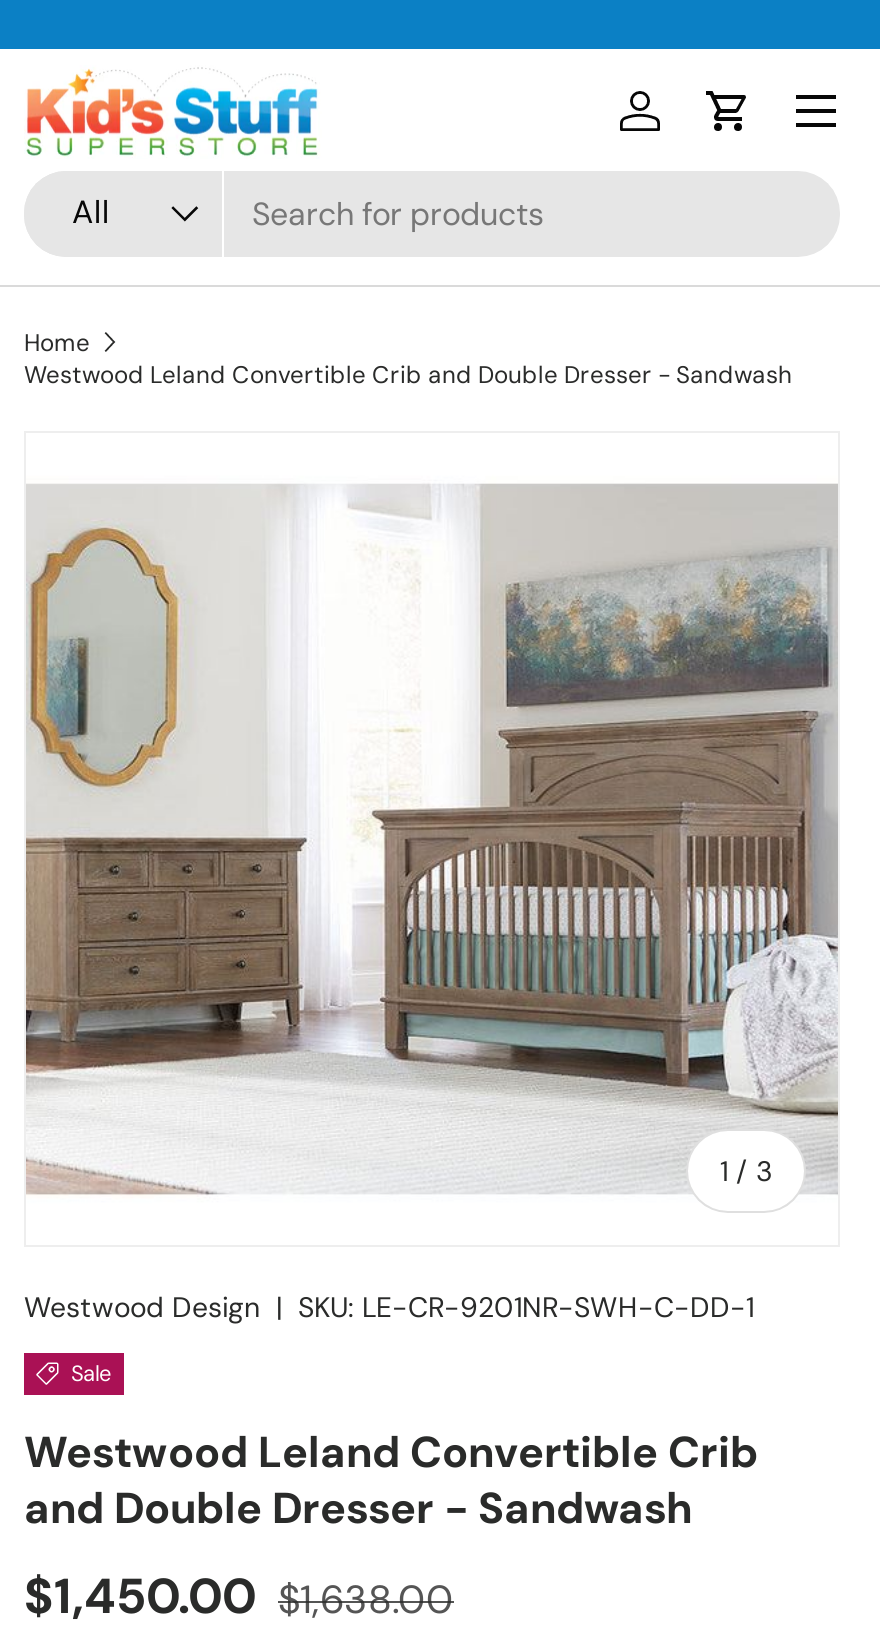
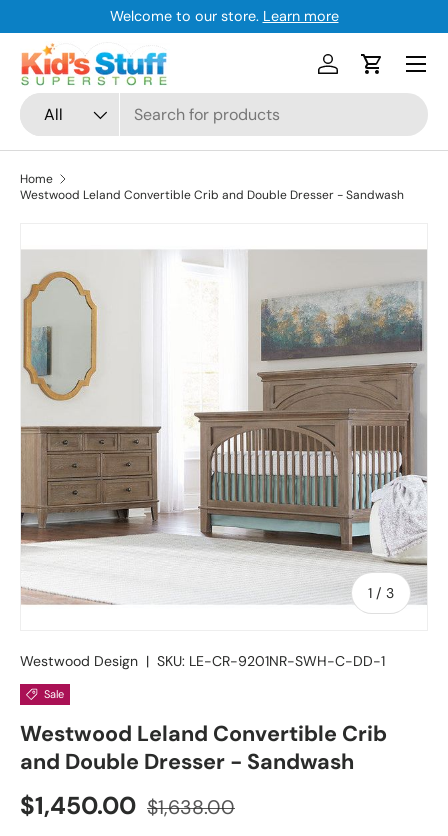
none -> [109,7,338,25] Welcome to our store. Learn more

